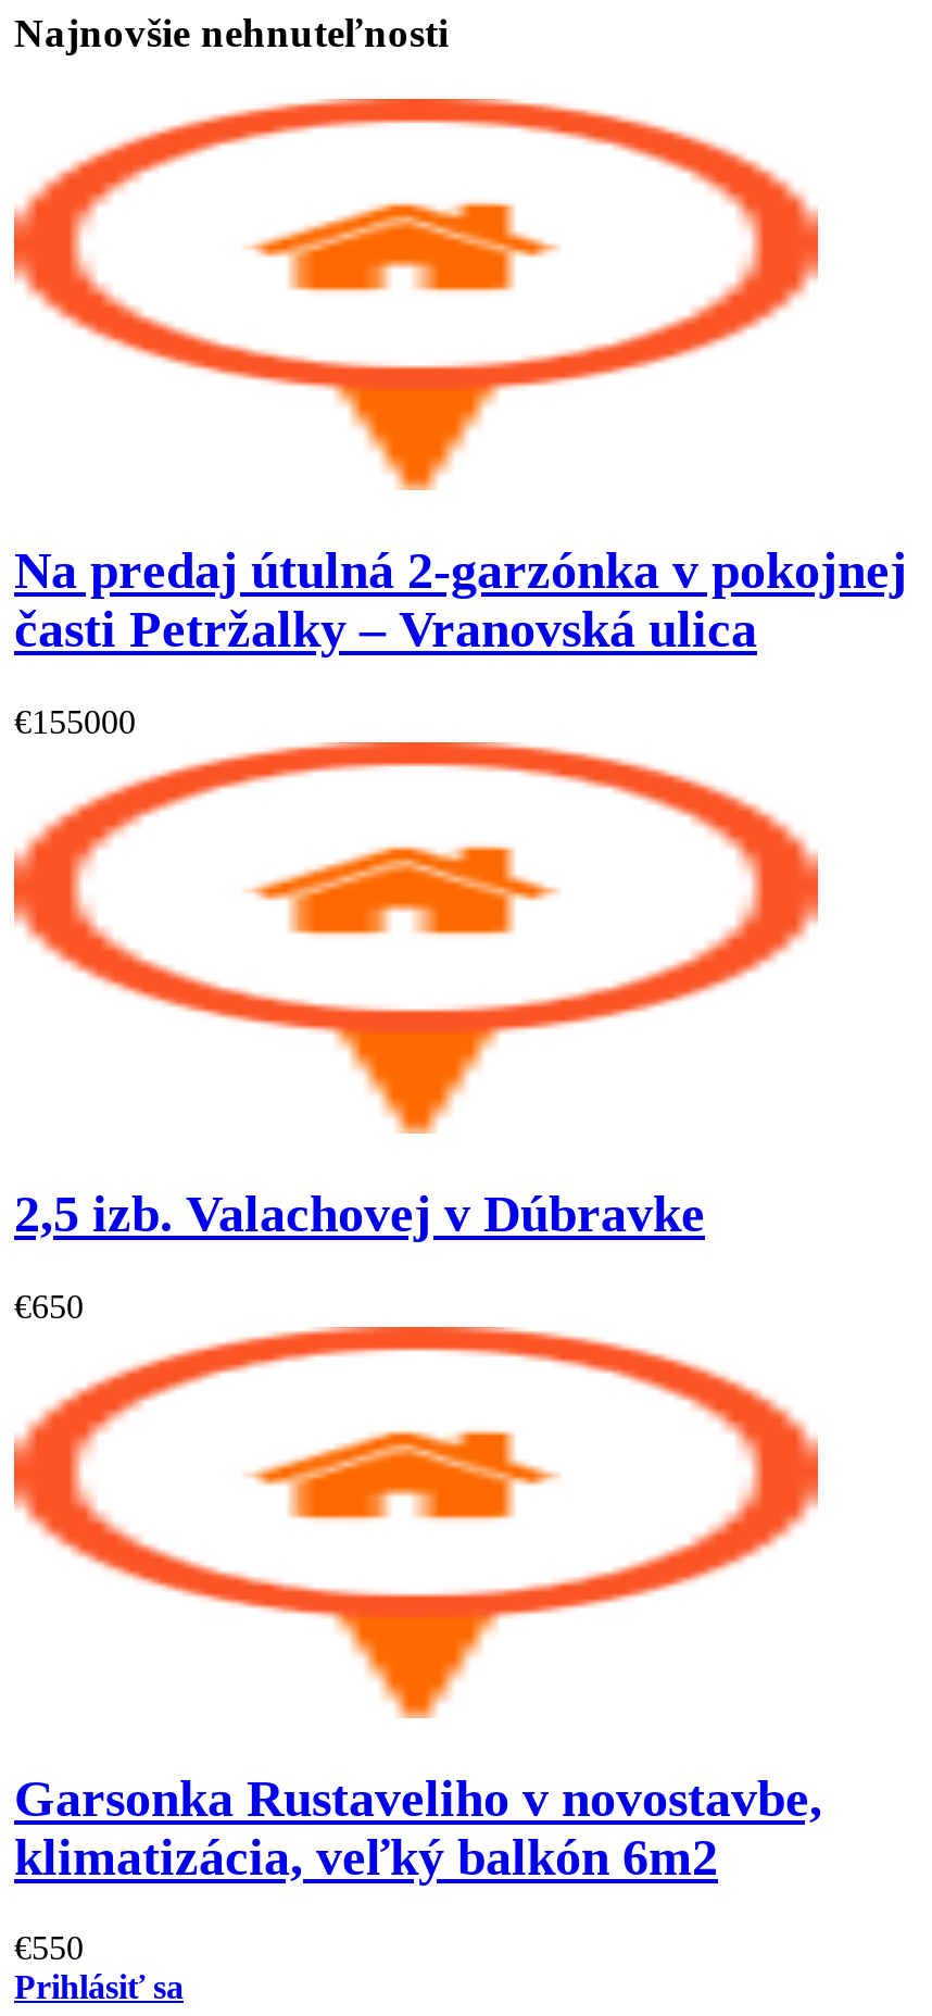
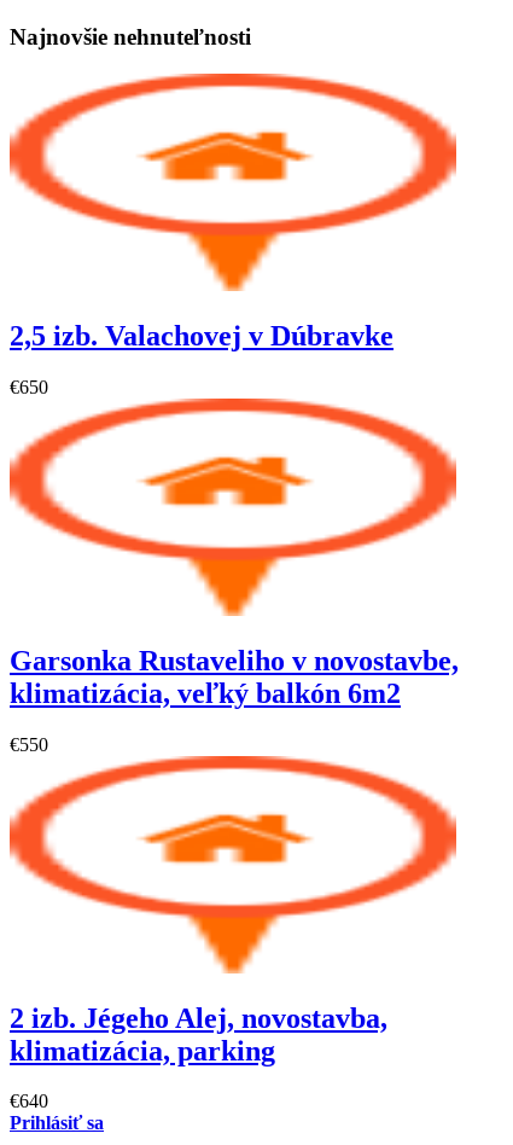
[14,542,907,740] Na predaj útulná 2-garzónka v pokojnej | časti Petržalky – Vranovská ulica | €155000 -> none
moved [507,742,788,871] -> [284,74,439,145]: [image]
moved [47,905,364,1051] -> [28,164,204,245]: [image]
moved [14,1185,822,1967] -> [10,320,459,754]: [image] | 2,5 izb. Valachovej v Dúbravke | €650 | Garsonka Rustaveliho v novostavbe, | klimatizácia, veľký balkón 6m2 | €550
none -> [10,1002,387,1112] 2 izb. Jégeho Alej, novostavba, | klimatizácia, parking | €640

